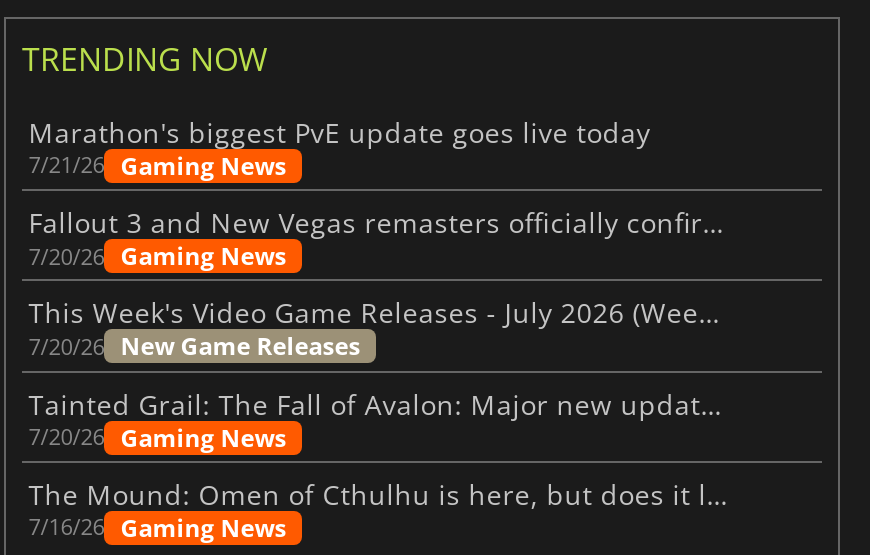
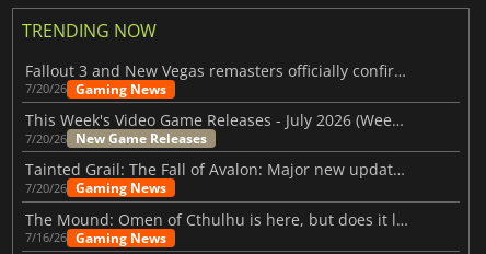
[28,113,650,183] Marathon's biggest PvE update goes live today | 7/21/26 Gaming News -> none

